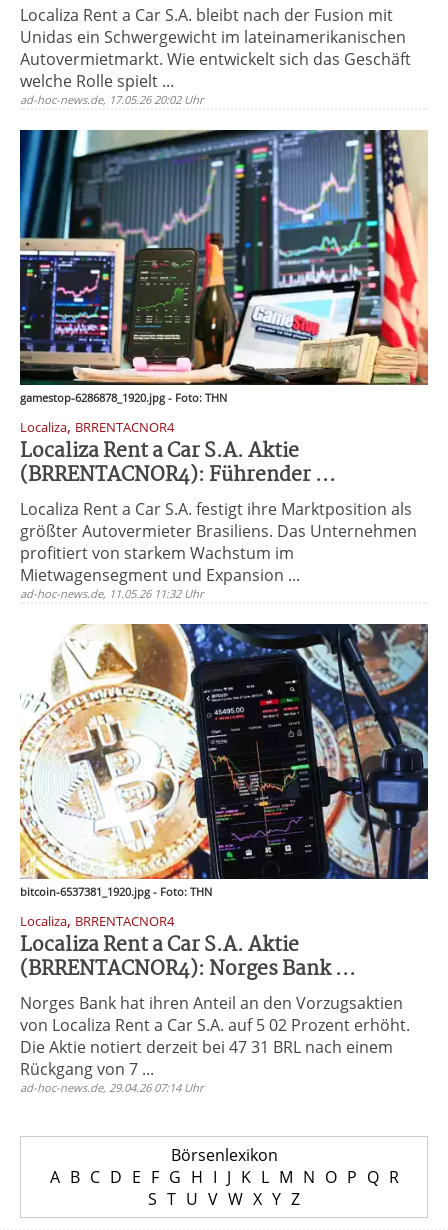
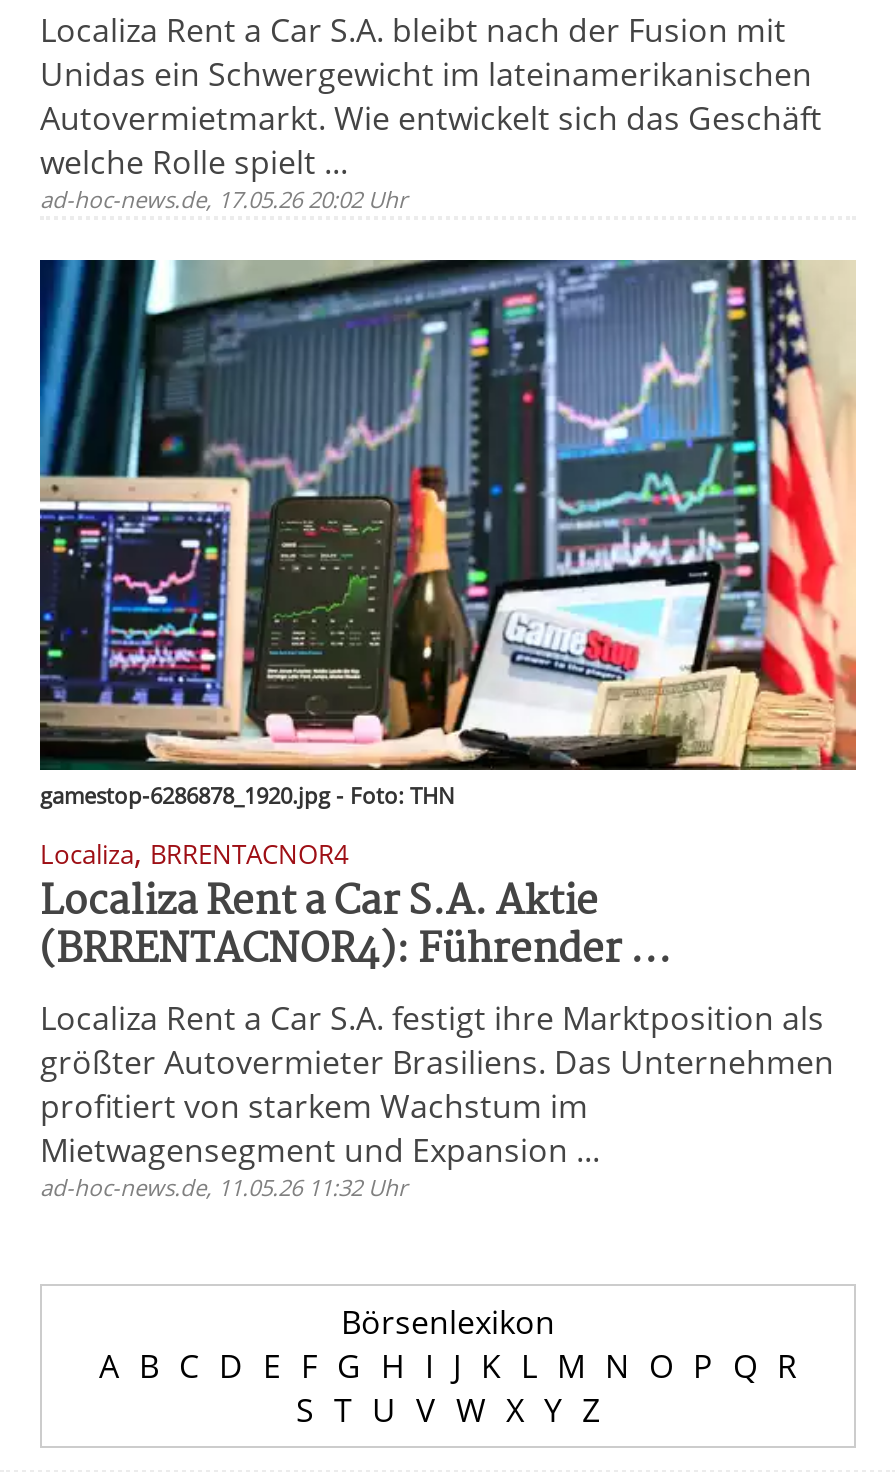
[19,623,429,1095] [image] | bitcoin-6537381_1920.jpg - Foto: THN | Localiza, BRRENTACNOR4 | Localiza Rent a Car S.A. Aktie | (BRRENTACNOR4): Norges Bank ... | Norges Bank hat ihren Anteil an den Vorzugsaktien | von Localiza Rent a Car S.A. auf 5 02 Prozent erhöht. | Die Aktie notiert derzeit bei 47 31 BRL nach einem | Rückgang von 7 ... | ad-hoc-news.de, 29.04.26 07:14 Uhr -> none

